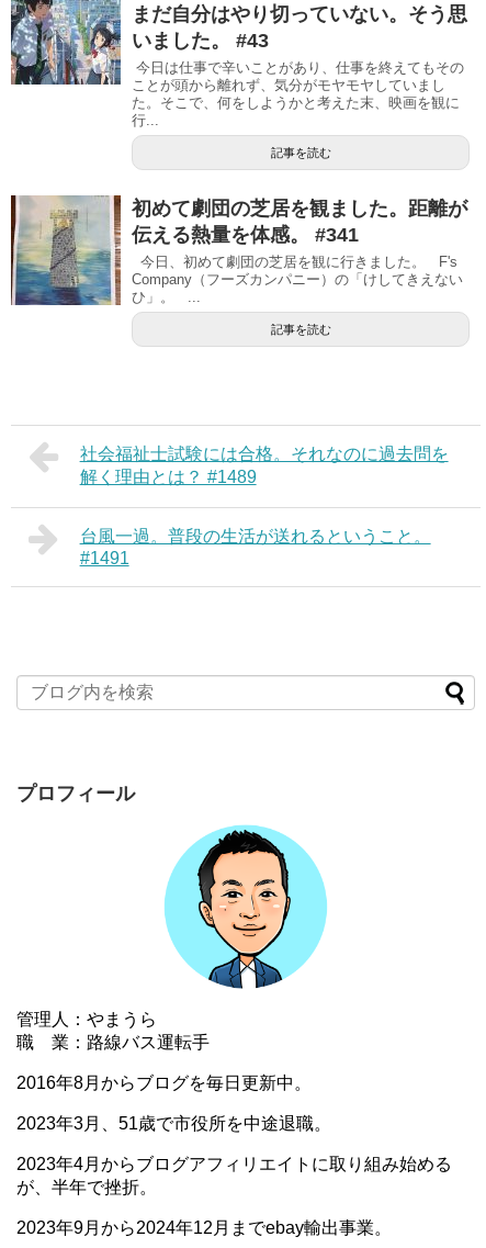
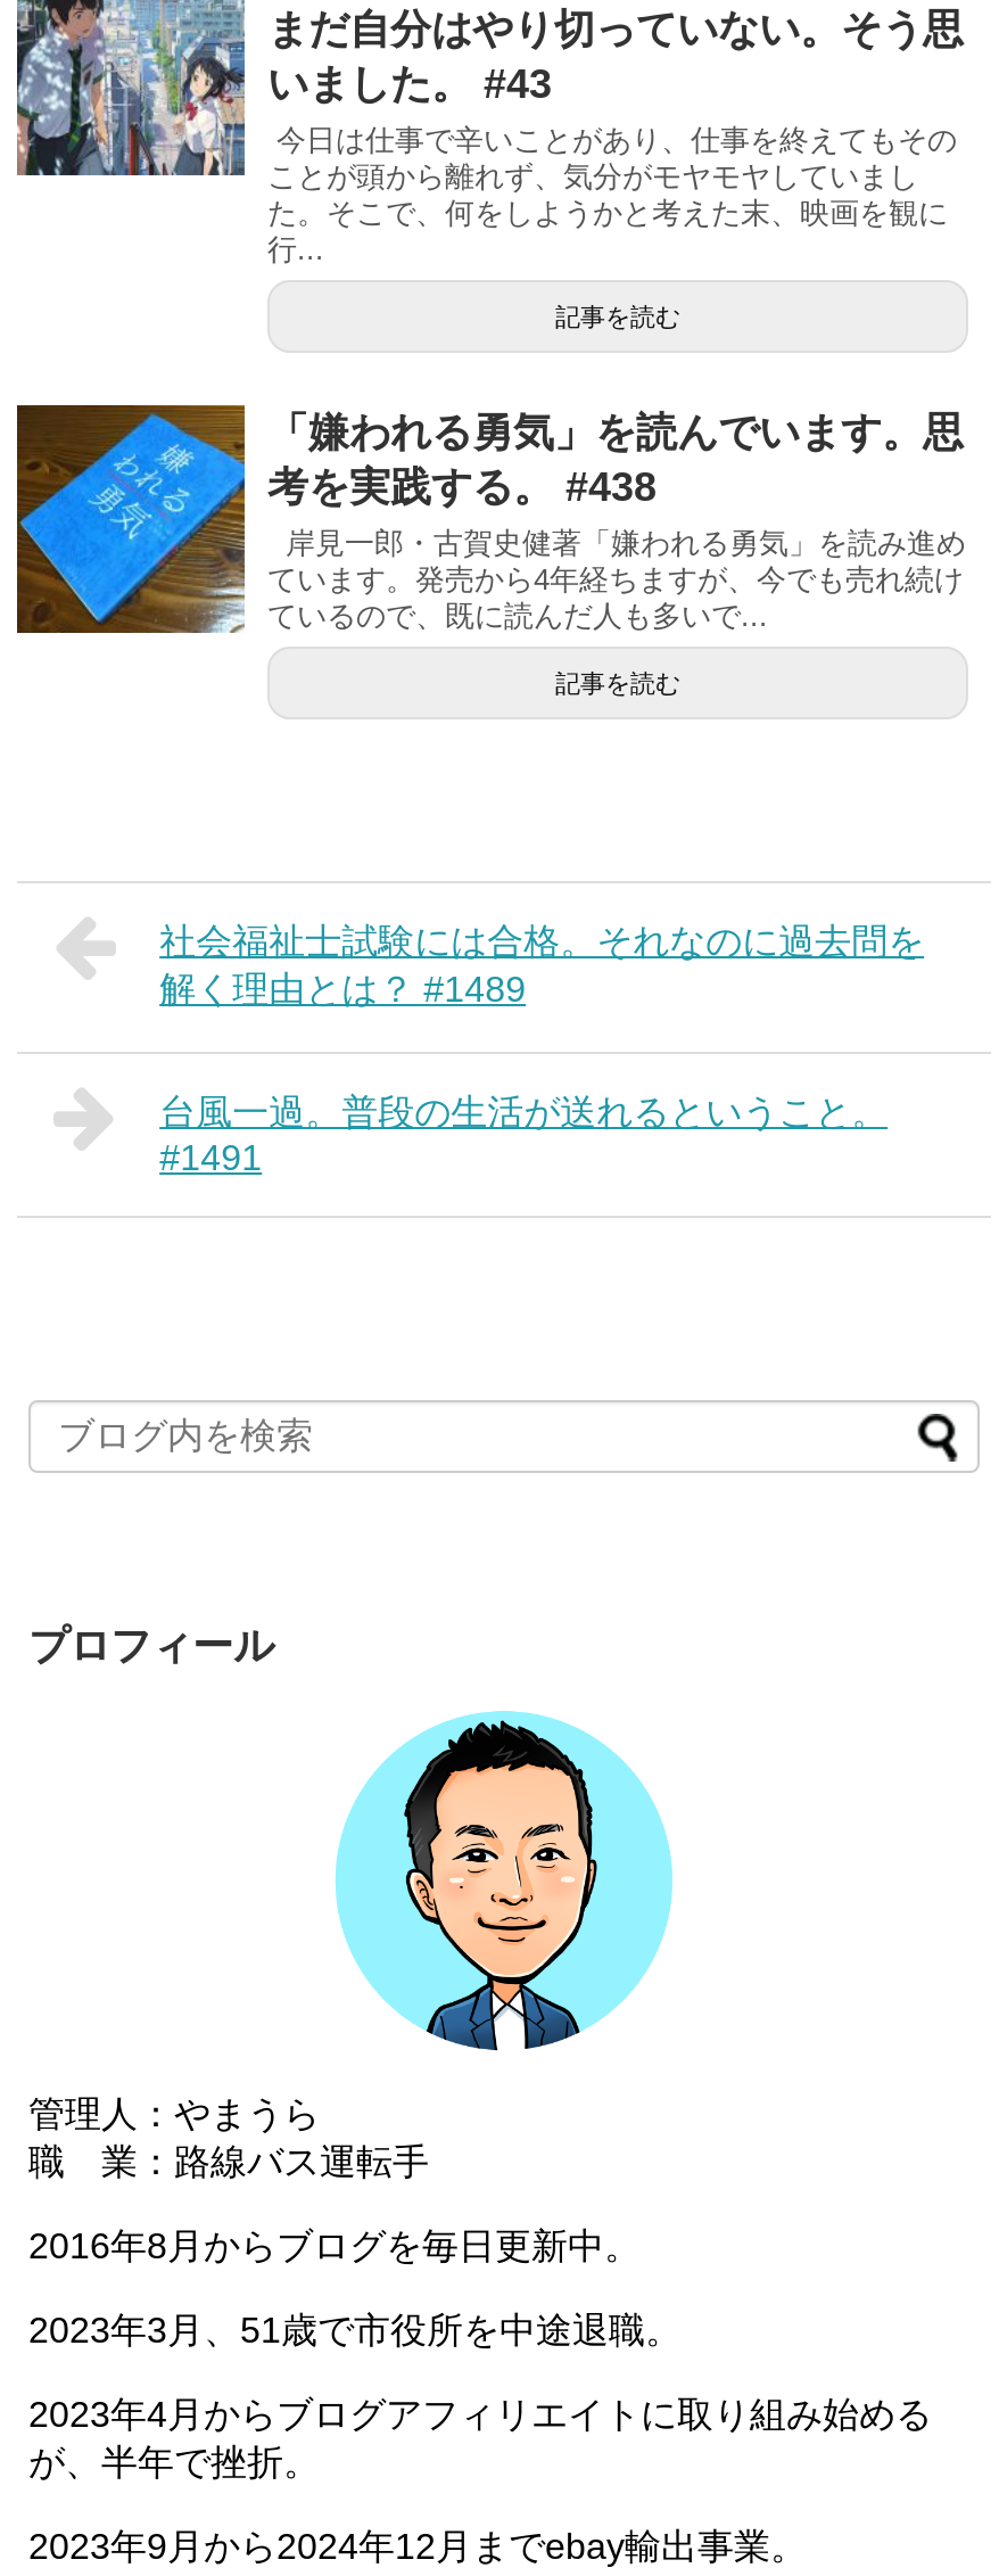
[10,195,467,306] [image] | 初めて劇団の芝居を観ました。距離が | 伝える熱量を体感。 #341 | 今日、初めて劇団の芝居を観に行きました。 F's | Company（フーズカンパニー）の「けしてきえない | ひ」。 ... -> [17,403,966,635] [image] | 「嫌われる勇気」を読んでいます。思 | 考を実践する。 #438 | 岸見一郎・古賀史健著「嫌われる勇気」を読み進め | ています。発売から4年経ちますが、今でも売れ続け | ているので、既に読んだ人も多いで...

